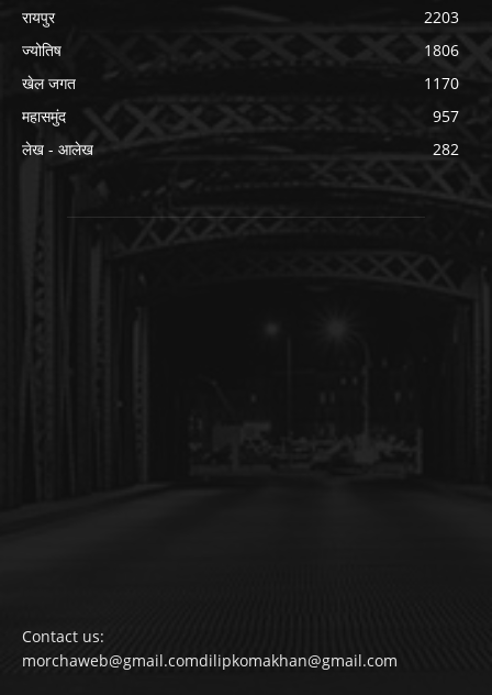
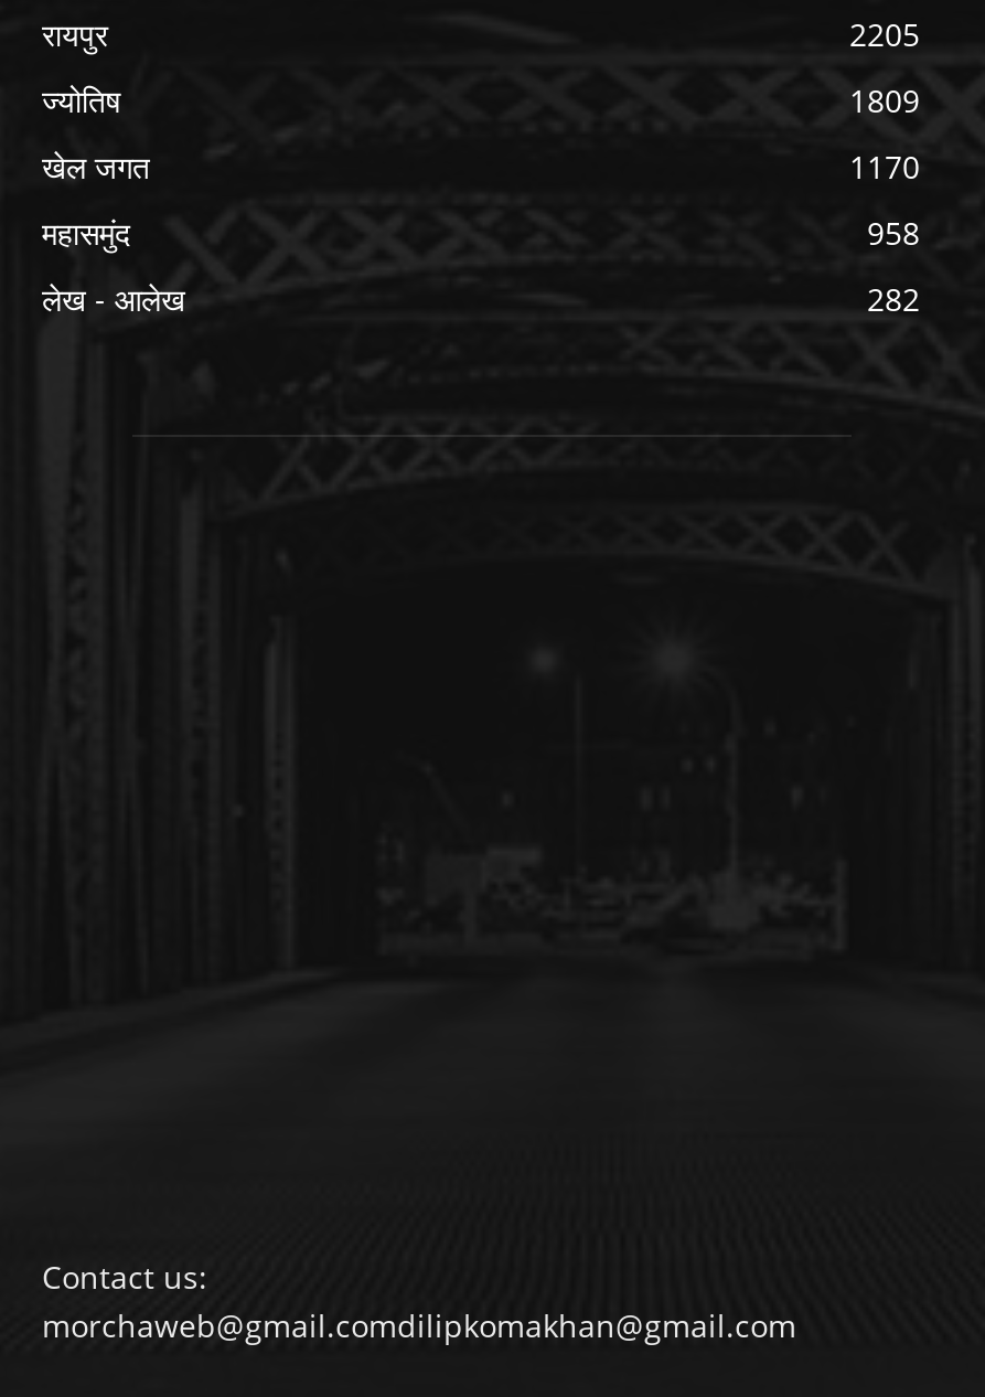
[424,7,459,28] 2203 -> [849,14,920,56] 2205
[424,40,459,61] 1806 -> [849,80,920,122] 1809
[433,106,459,127] 957 -> [867,213,920,255] 958

